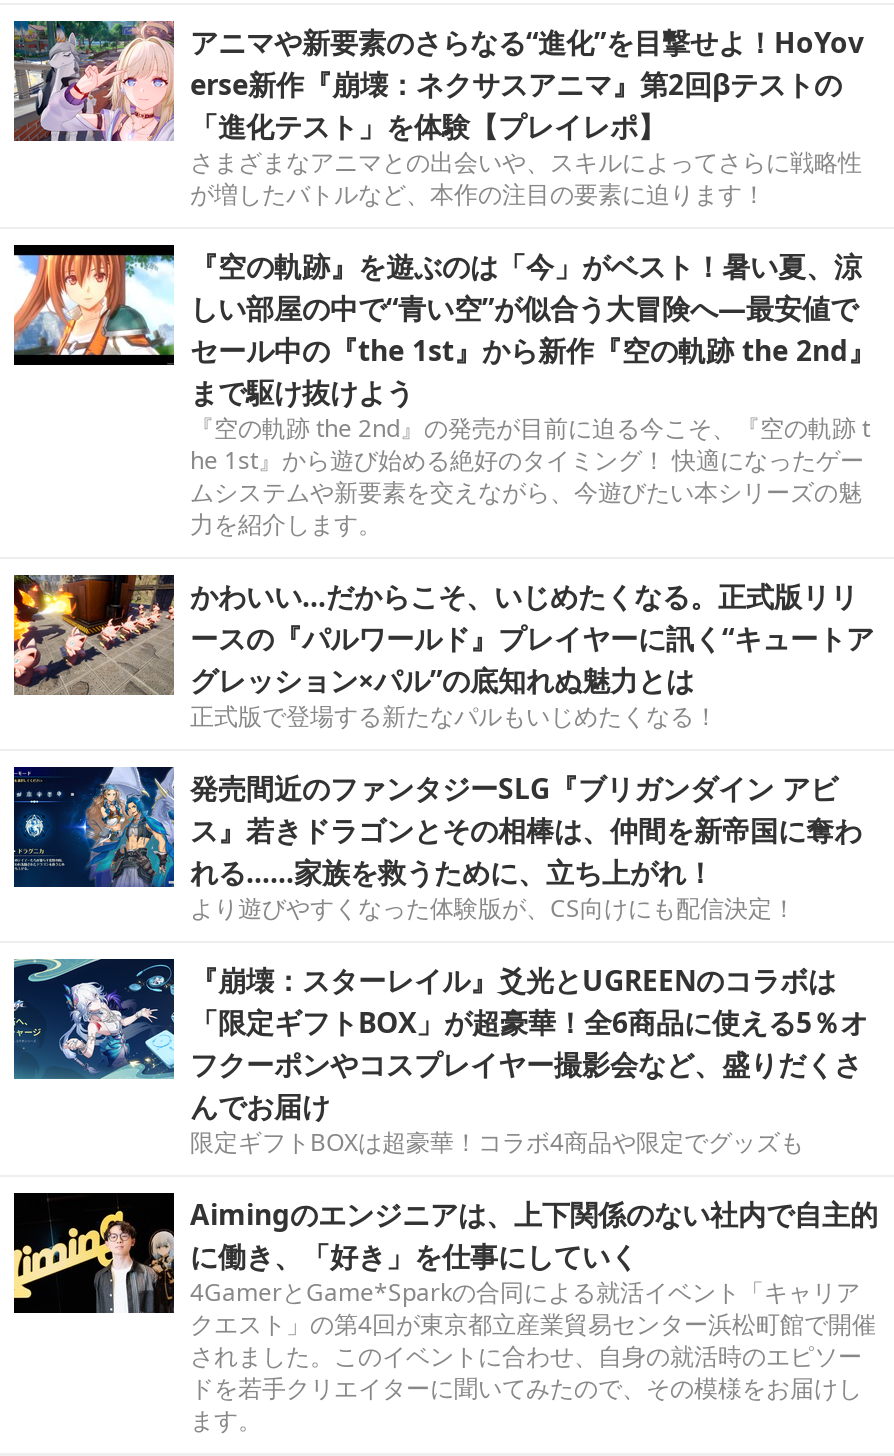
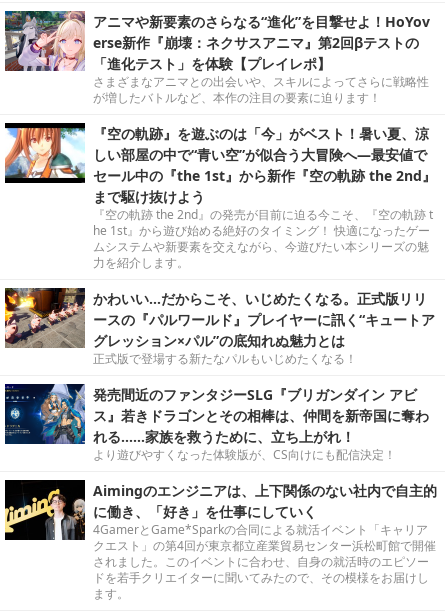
[12,957,868,1158] [image] | 『崩壊：スターレイル』爻光とUGREENのコラボは | 「限定ギフトBOX」が超豪華！全6商品に使える5％オ | フクーポンやコスプレイヤー撮影会など、盛りだくさ | んでお届け | 限定ギフトBOXは超豪華！コラボ4商品や限定でグッズも -> none

